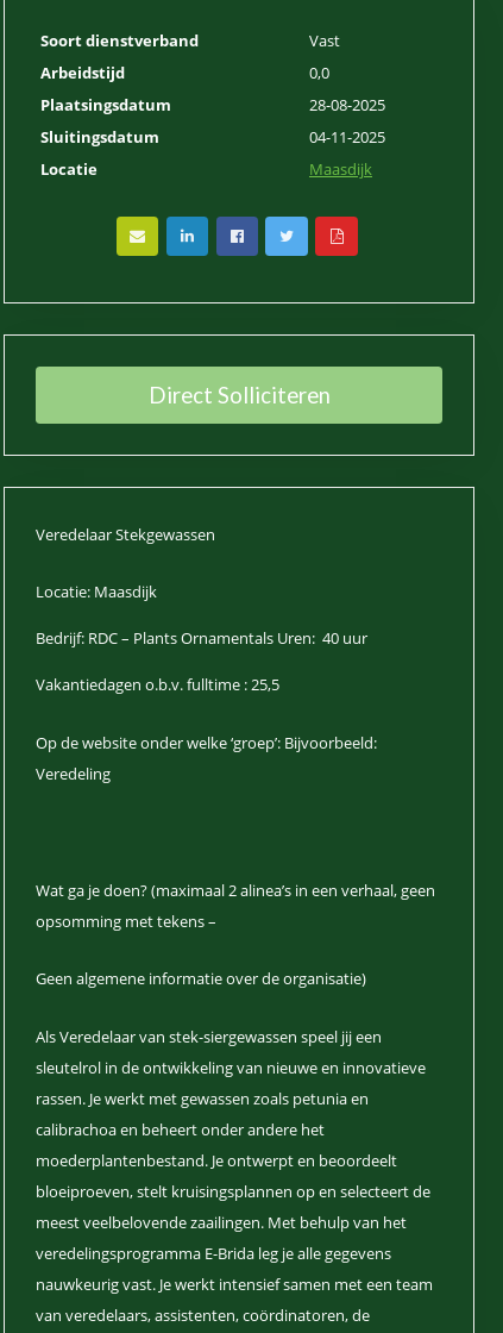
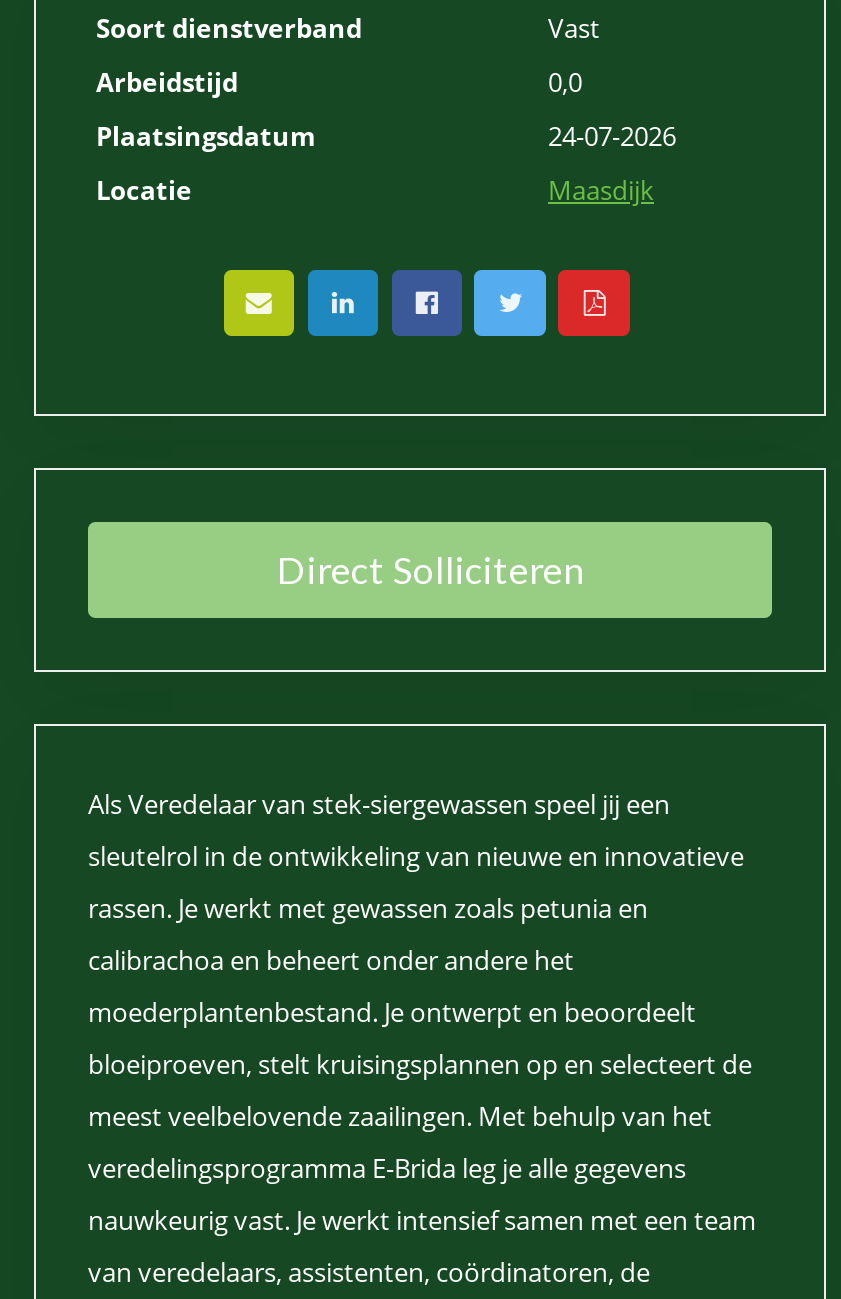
[40,94,385,148] 28-08-2025 | Sluitingsdatum | 04-11-2025 -> [548,118,676,154] 24-07-2026
[36,523,377,784] Veredelaar Stekgewassen | Locatie: Maasdijk | Bedrijf: RDC – Plants Ornamentals Uren: 40 uur | Vakantiedagen o.b.v. fulltime : 25,5 | Op de website onder welke ‘groep’: Bijvoorbeeld: | Veredeling -> none
[36,879,435,989] Wat ga je doen? (maximaal 2 alinea’s in een verhaal, geen | opsomming met tekens – | Geen algemene informatie over de organisatie) -> none

